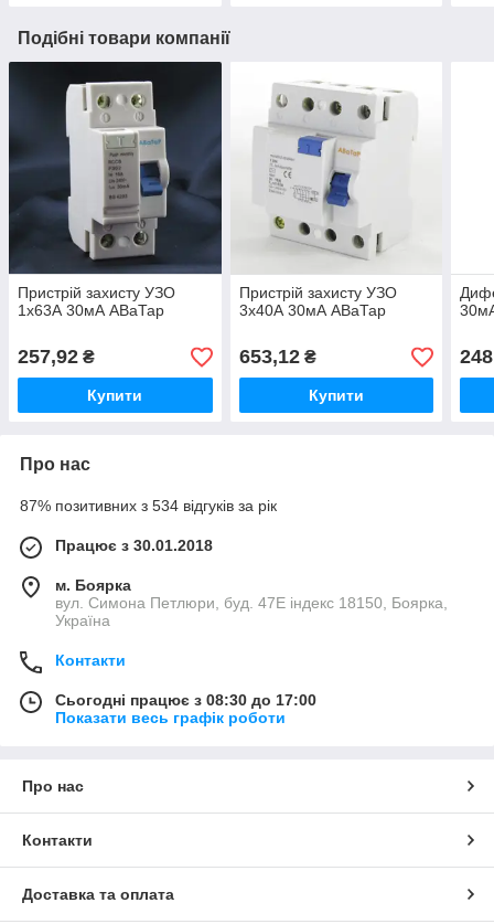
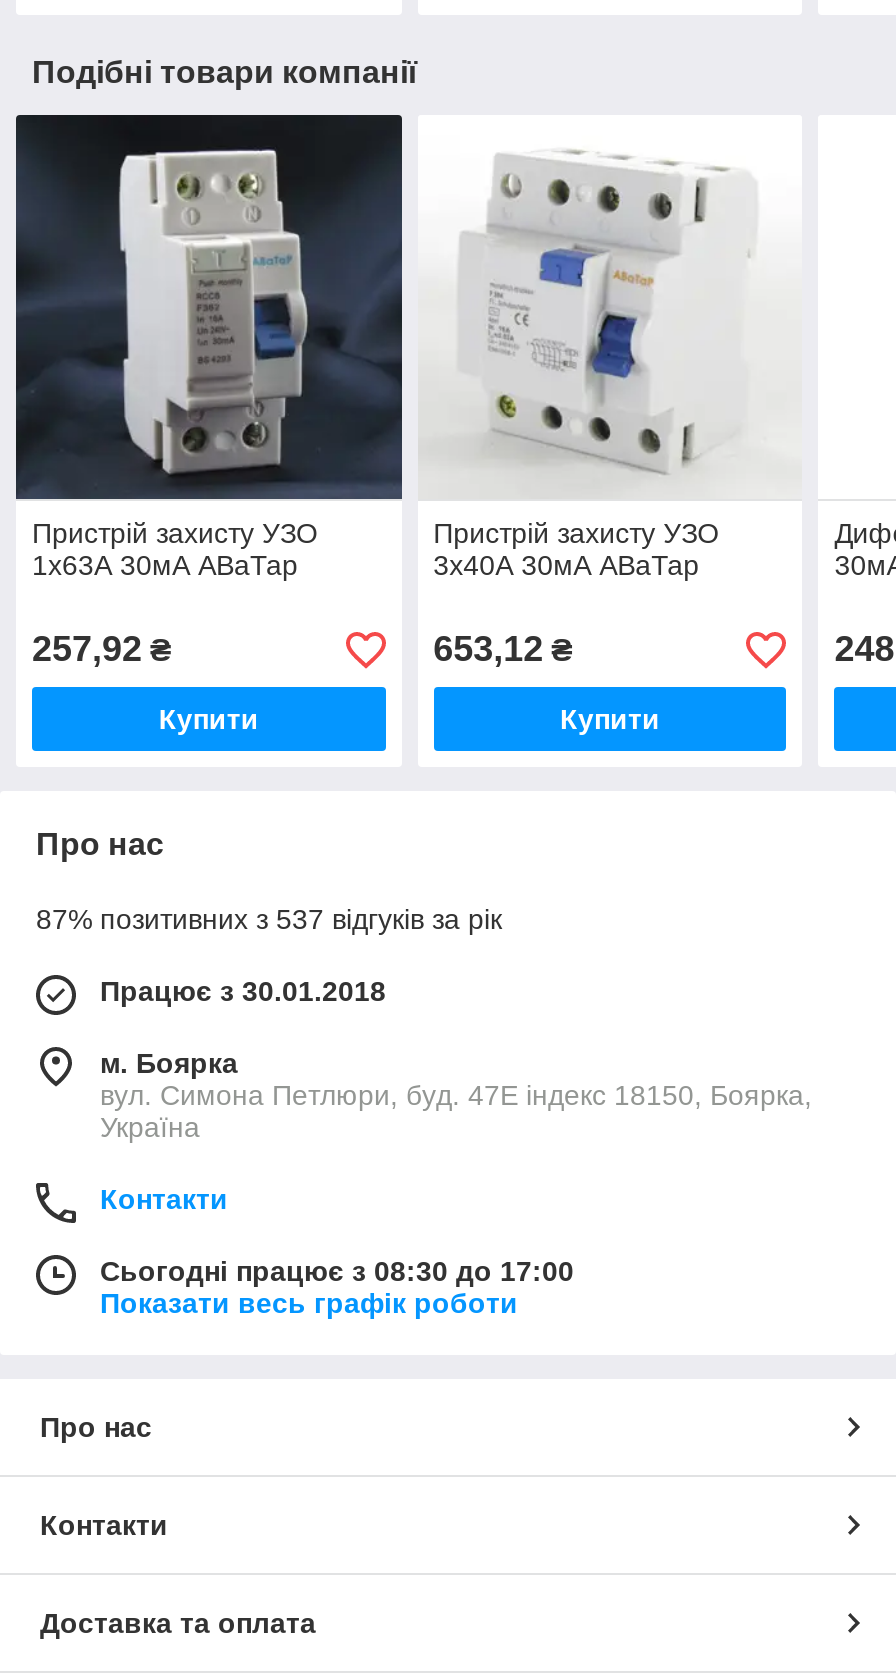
[20,497,277,515] 87% позитивних з 534 відгуків за рік -> [36,904,502,936] 87% позитивних з 537 відгуків за рік

